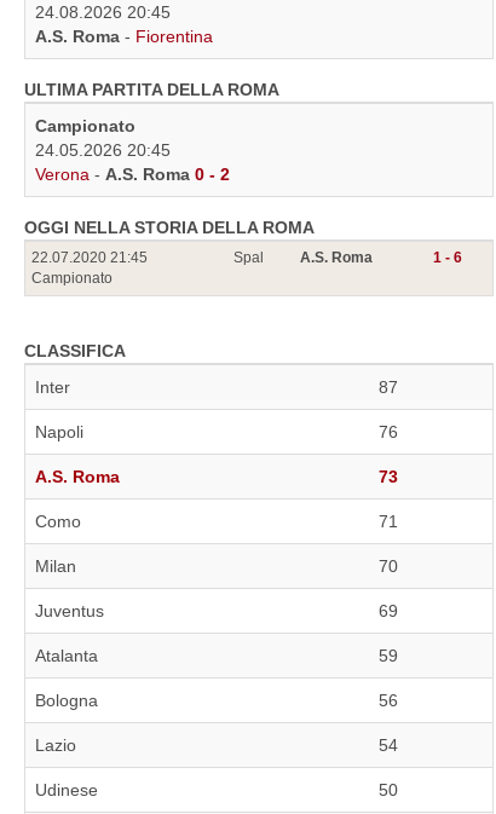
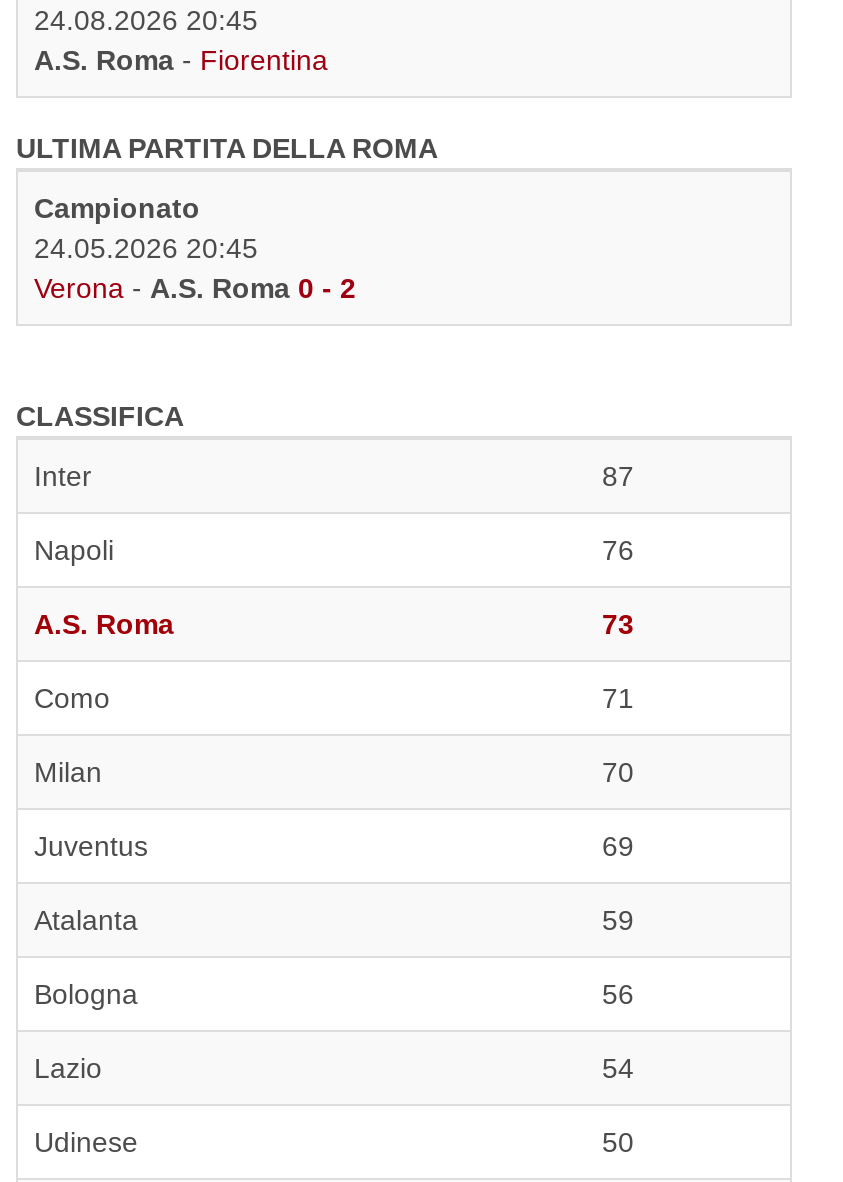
[24,218,315,287] OGGI NELLA STORIA DELLA ROMA | 22.07.2020 21:45 | Campionato -> none
[233,249,462,266] Spal | A.S. Roma | 1 - 6 -> none

